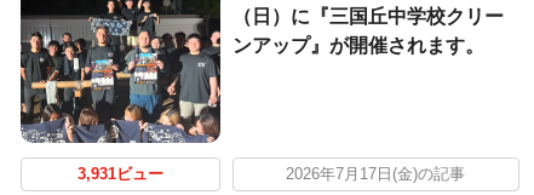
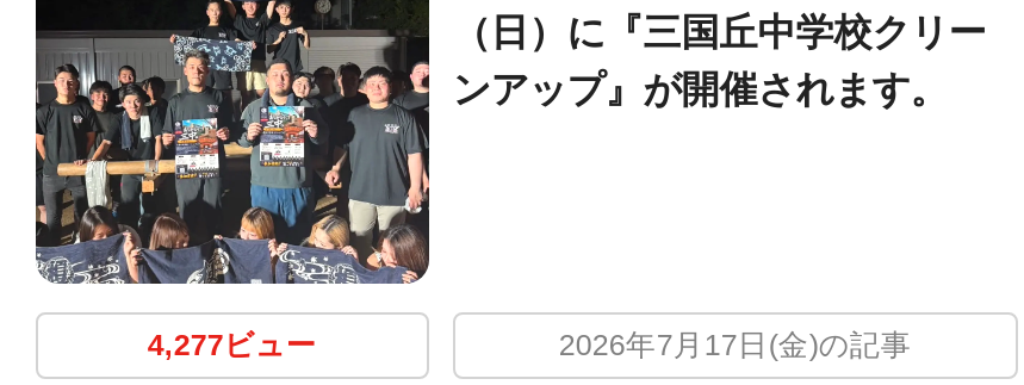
[77,166,163,183] 3,931ビュー -> [147,328,317,361] 4,277ビュー

